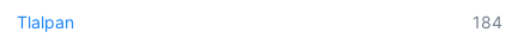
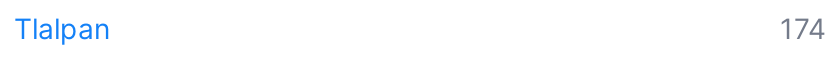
[473,11,502,31] 184 -> [780,10,826,44] 174

